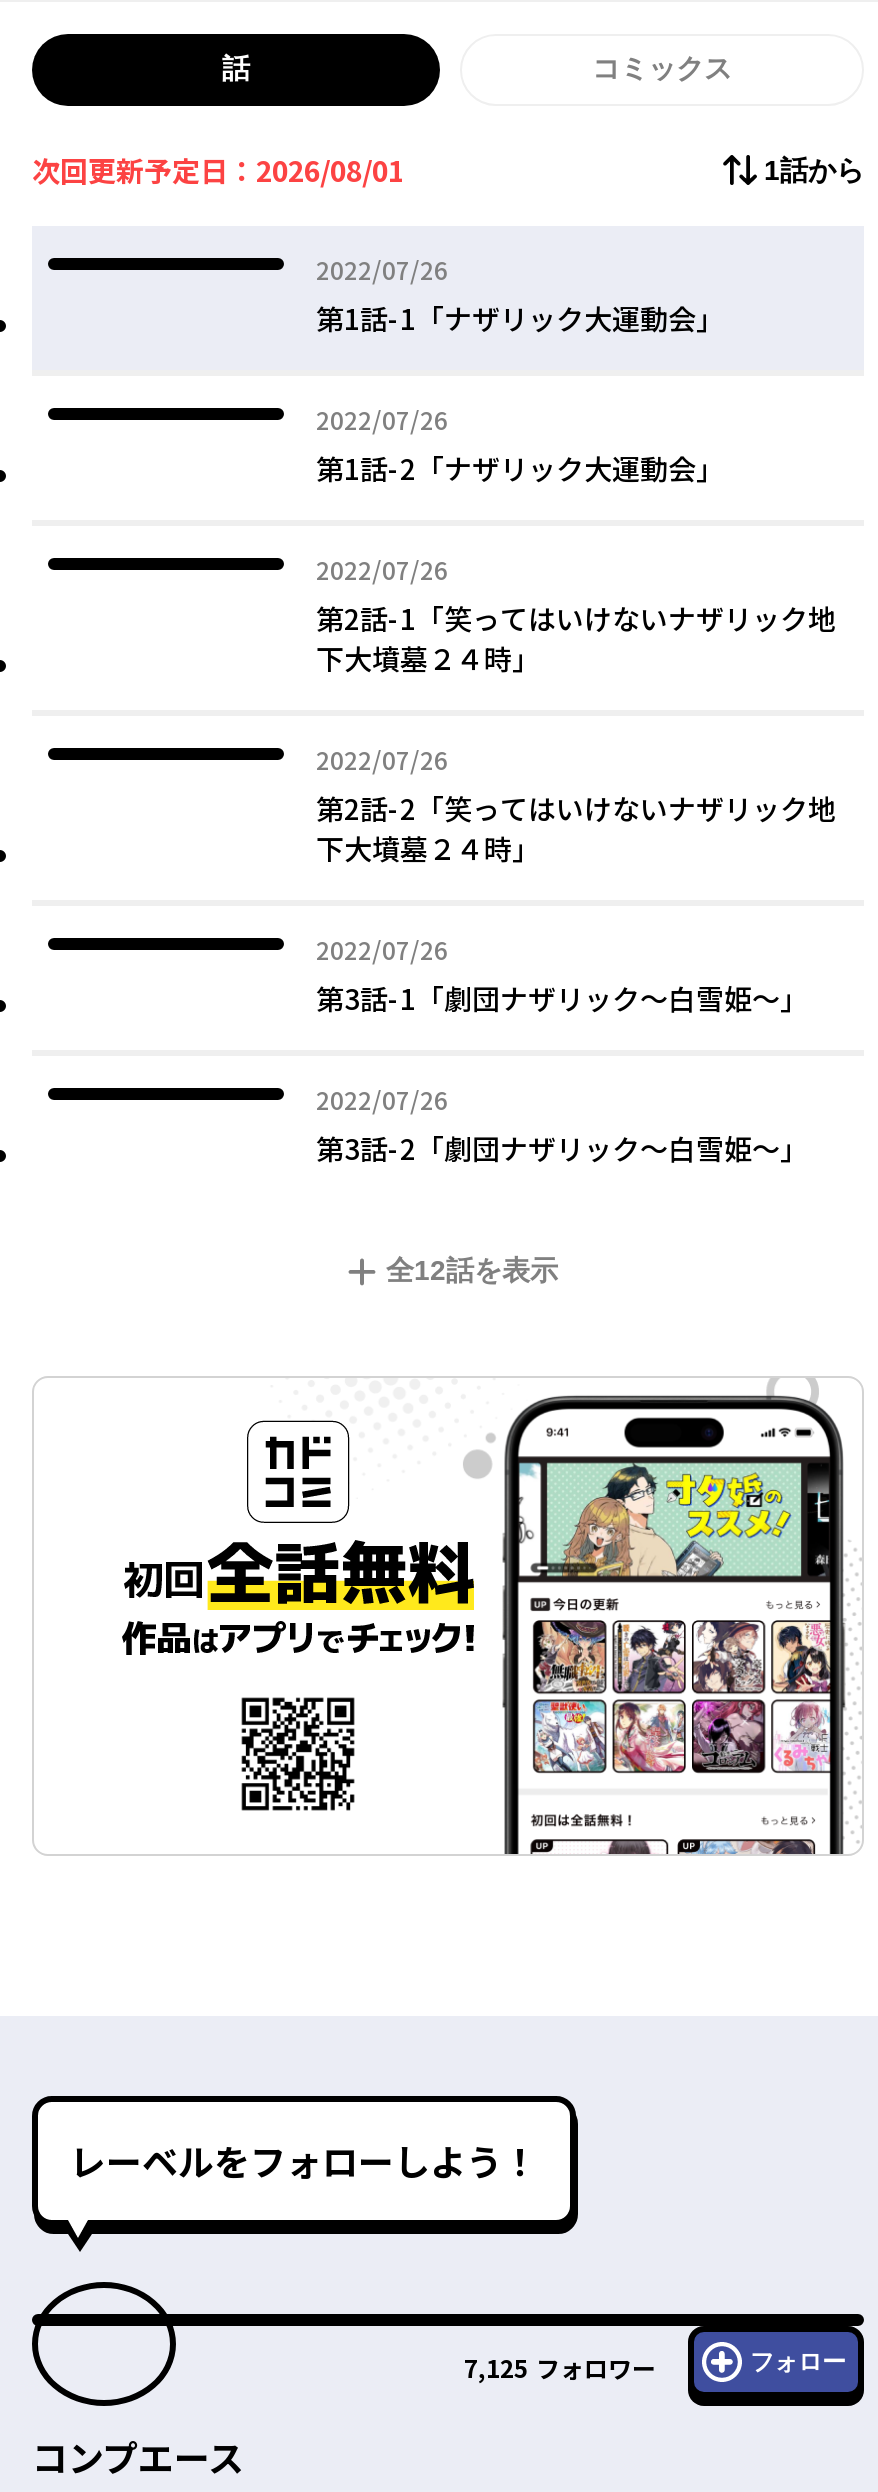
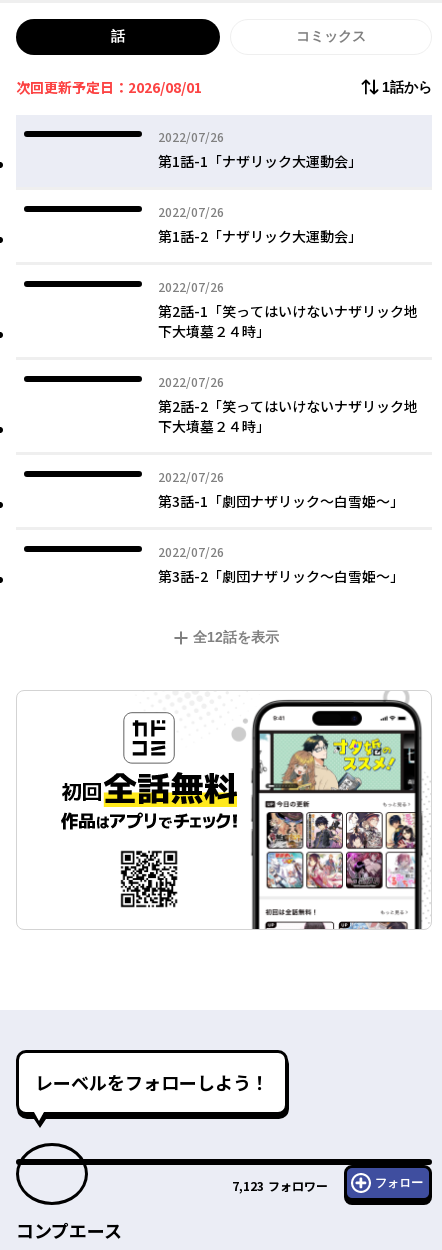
[464,2349,656,2383] 7,125 フォロワー -> [232,1176,328,1193] 7,123 フォロワー

